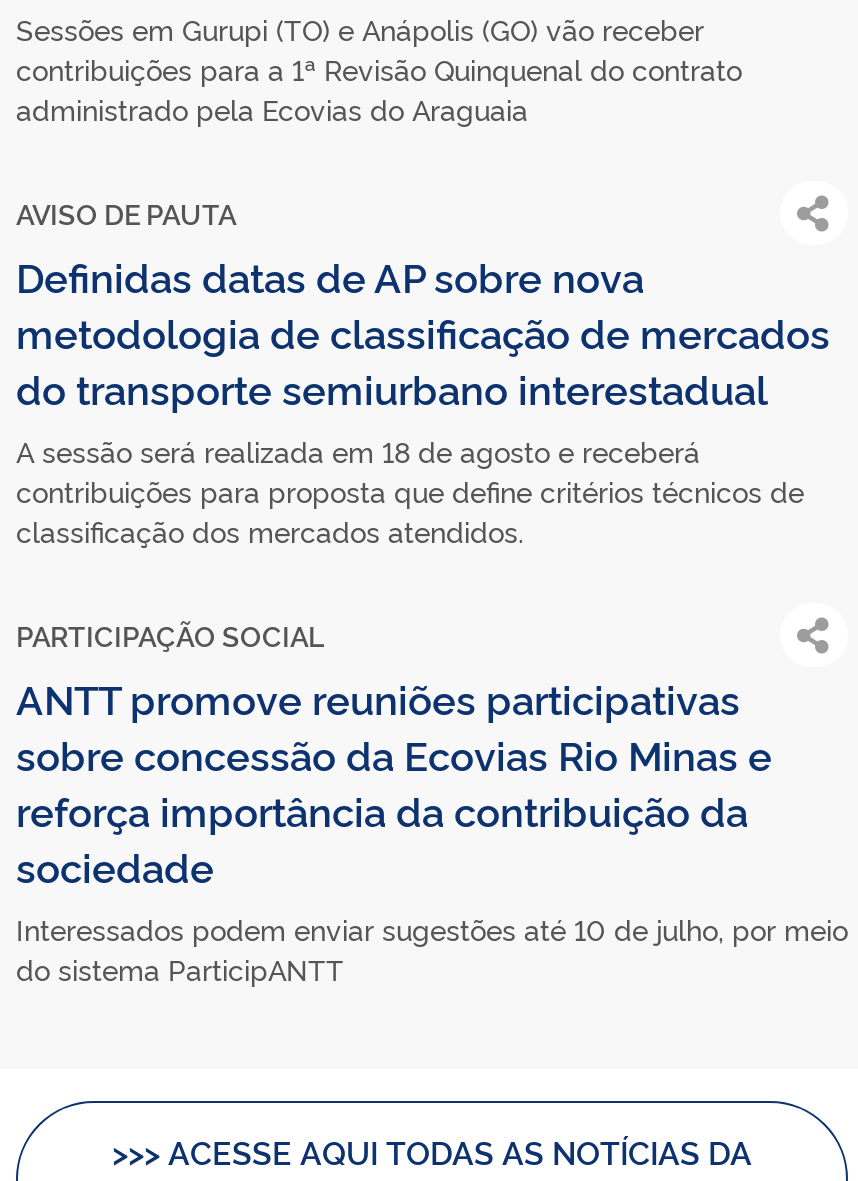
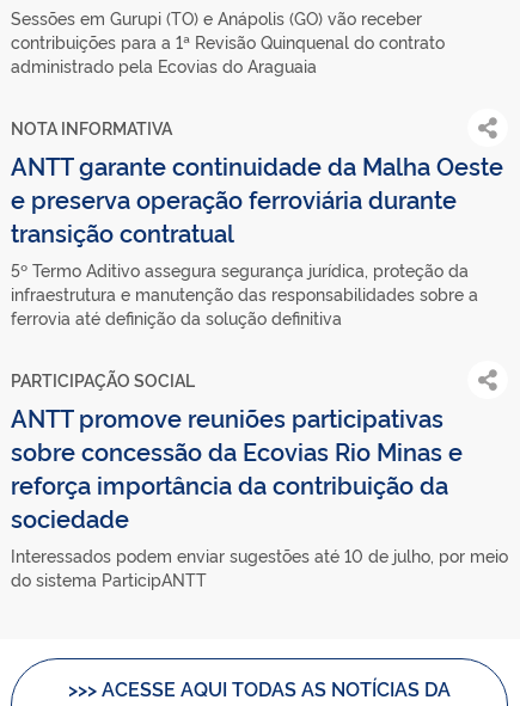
[16,192,830,548] AVISO DE PAUTA | Definidas datas de AP sobre nova | metodologia de classificação de mercados | do transporte semiurbano interestadual | A sessão será realizada em 18 de agosto e receberá | contribuições para proposta que define critérios técnicos de | classificação dos mercados atendidos. -> [11,116,503,328] NOTA INFORMATIVA | ANTT garante continuidade da Malha Oeste | e preserva operação ferroviária durante | transição contratual | 5º Termo Aditivo assegura segurança jurídica, proteção da | infraestrutura e manutenção das responsabilidades sobre a | ferrovia até definição da solução definitiva

